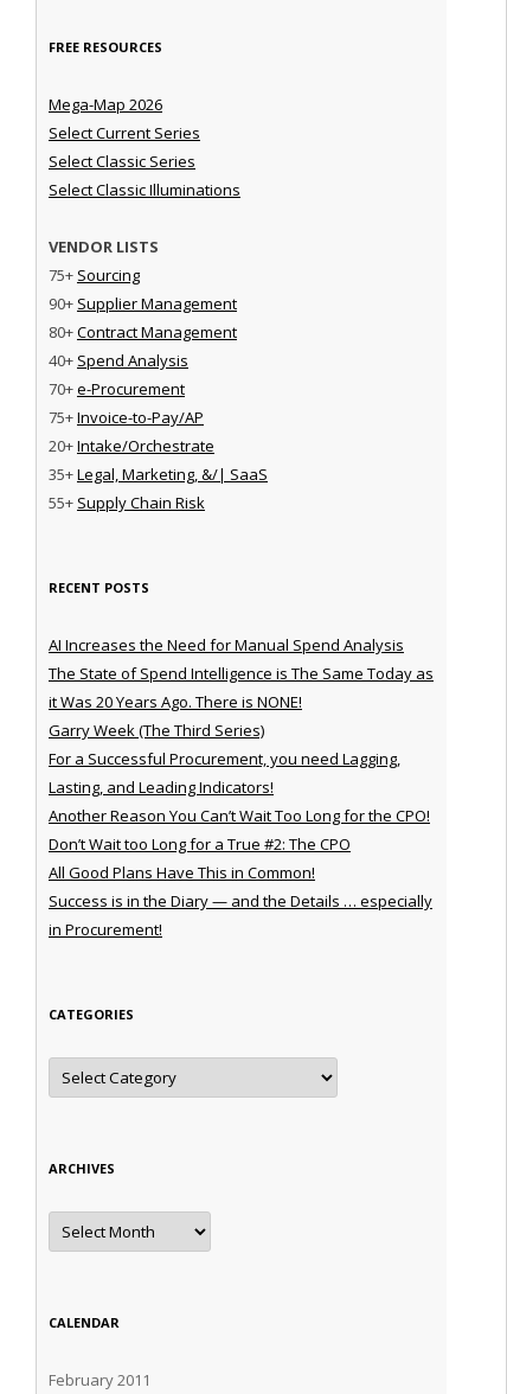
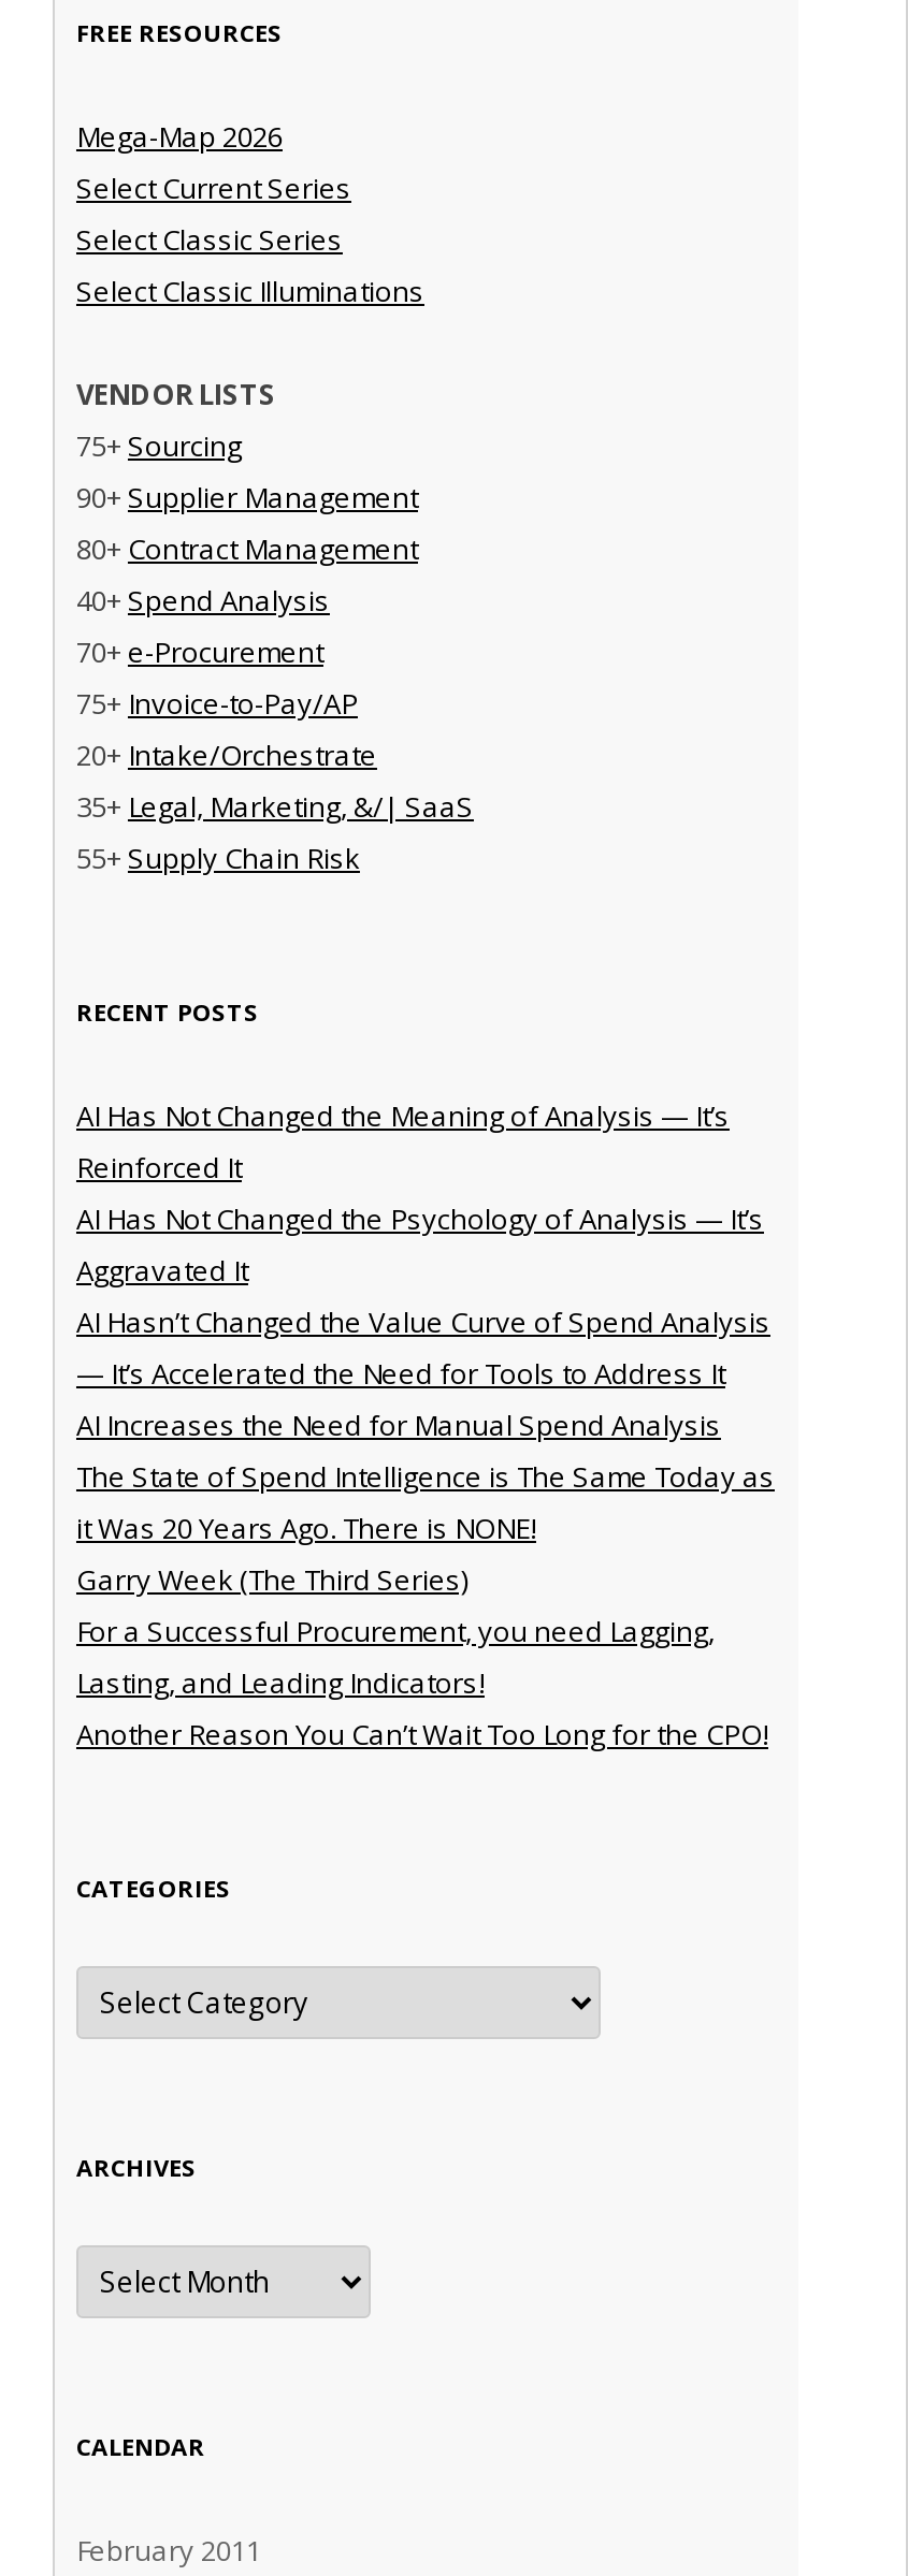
none -> [76,1096,770,1392] AI Has Not Changed the Meaning of Analysis — It’s | Reinforced It | AI Has Not Changed the Psychology of Analysis — It’s | Aggravated It | AI Hasn’t Changed the Value Curve of Spend Analysis | — It’s Accelerated the Need for Tools to Address It
moved [49,634,434,826] -> [76,1405,775,1753]: AI Increases the Need for Manual Spend Analysis | The State of Spend Intelligence is The Same Today as | it Was 20 Years Ago. There is NONE! | Garry Week (The Third Series) | For a Successful Procurement, you need Lagging, | Lasting, and Leading Indicators! | Another Reason You Can’t Wait Too Long for the CPO!
[49,833,432,940] Don’t Wait too Long for a True #2: The CPO | All Good Plans Have This in Common! | Success is in the Diary — and the Details … especially | in Procurement! -> none

